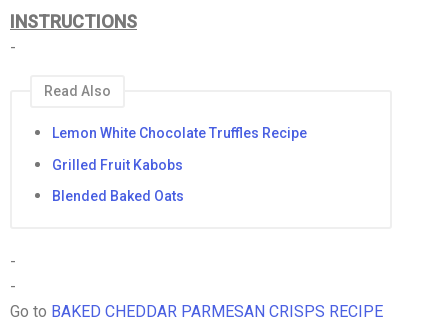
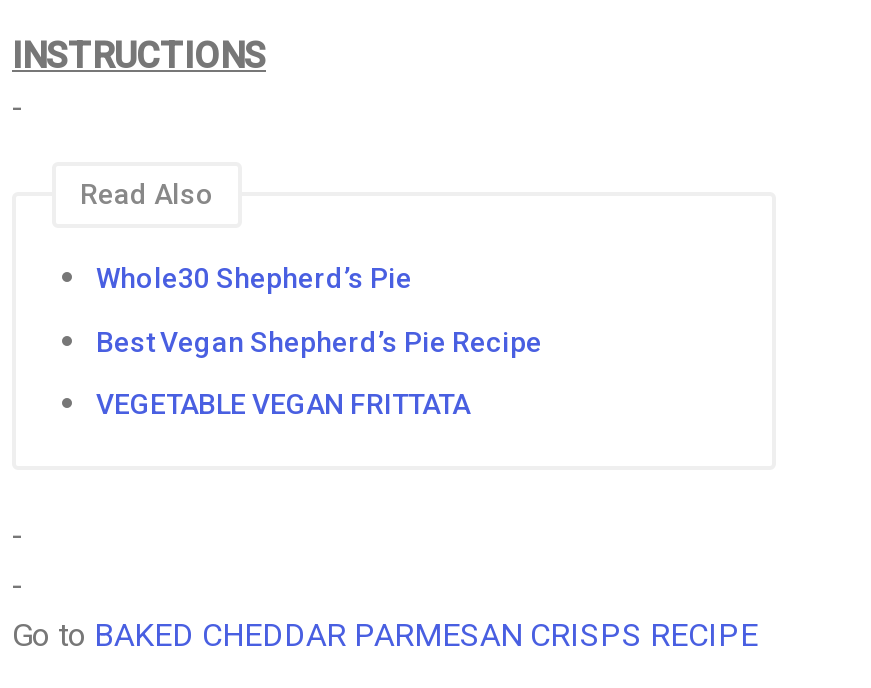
[52,125,307,141] Lemon White Chocolate Truffles Recipe -> [96,262,412,294] Whole30 Shepherd’s Pie
[52,157,183,173] Grilled Fruit Kabobs -> [96,325,542,357] Best Vegan Shepherd’s Pie Recipe
[52,188,184,204] Blended Baked Oats -> [96,389,470,421] VEGETABLE VEGAN FRITTATA

